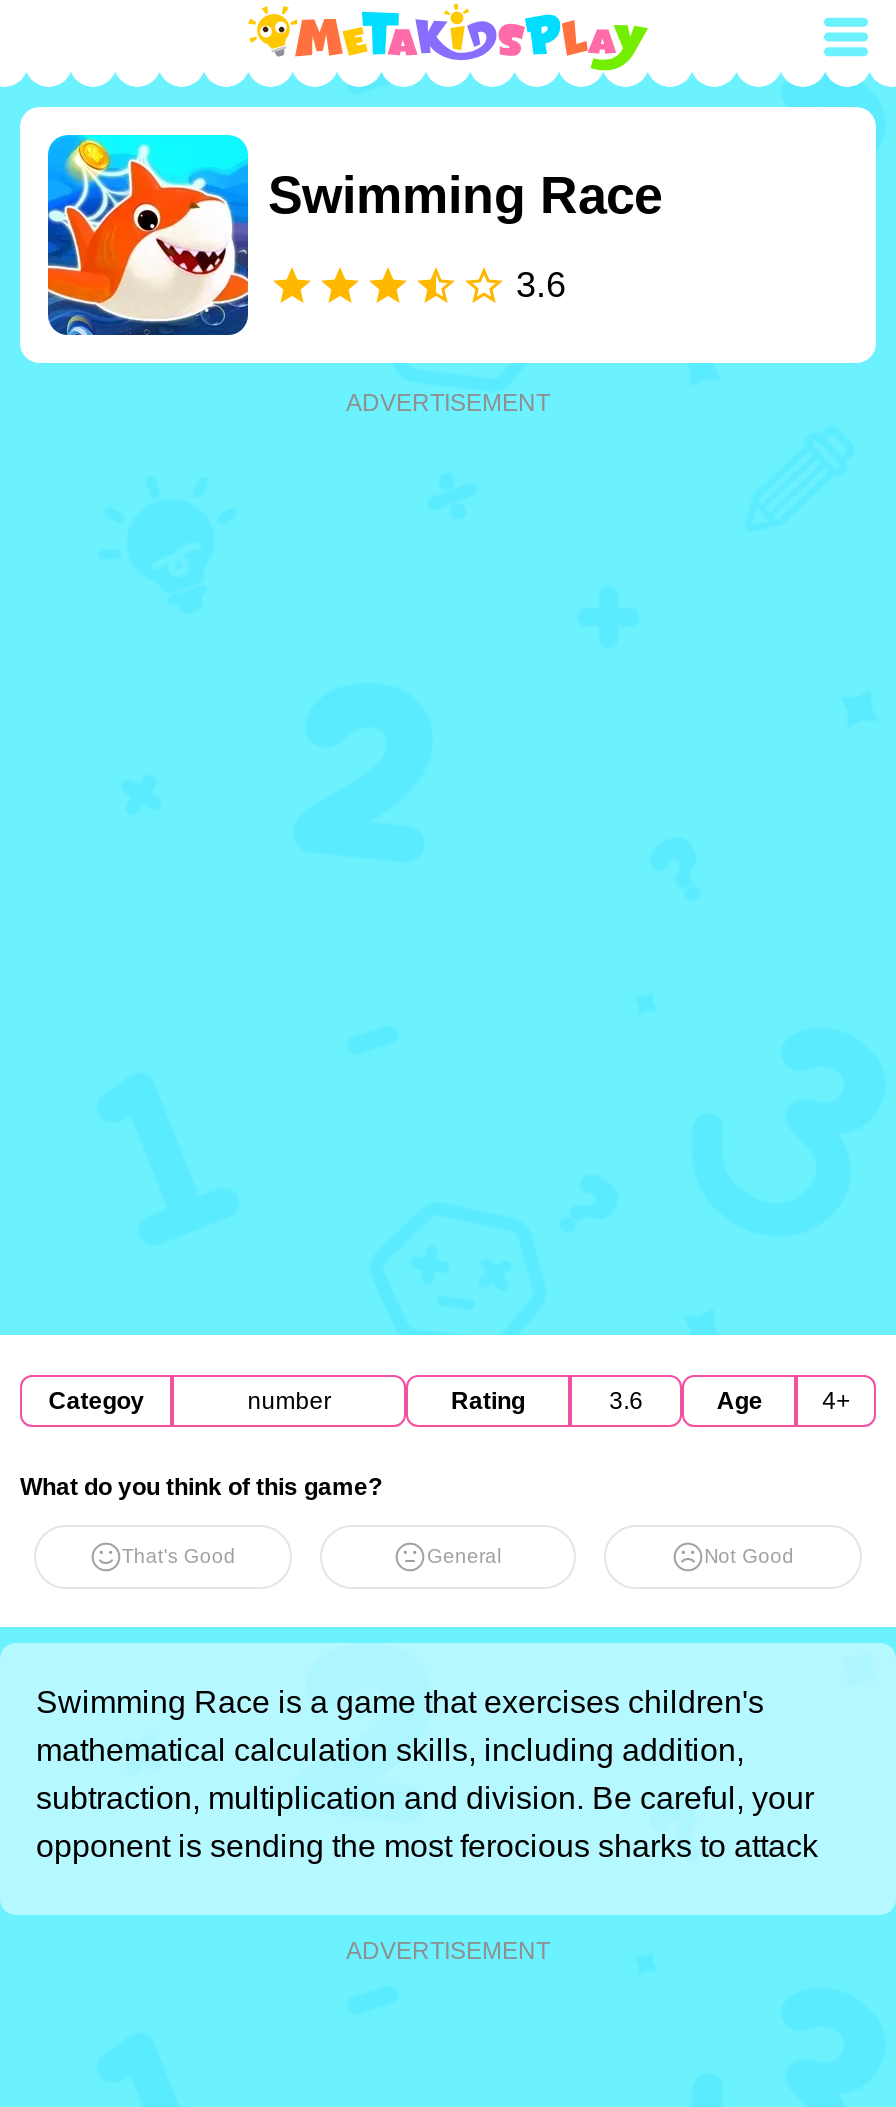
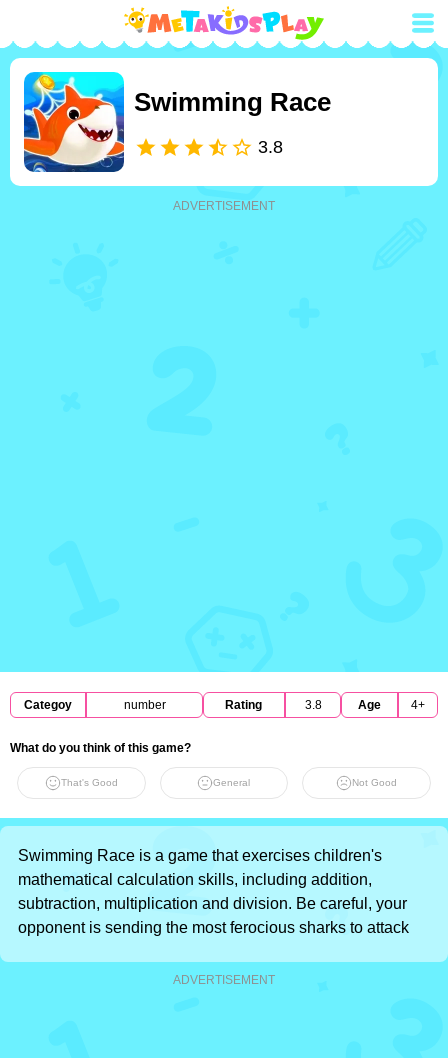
[516,264,566,304] 3.6 -> [258,137,283,157] 3.8
[609,1387,643,1415] 3.6 -> [305,698,322,712] 3.8

